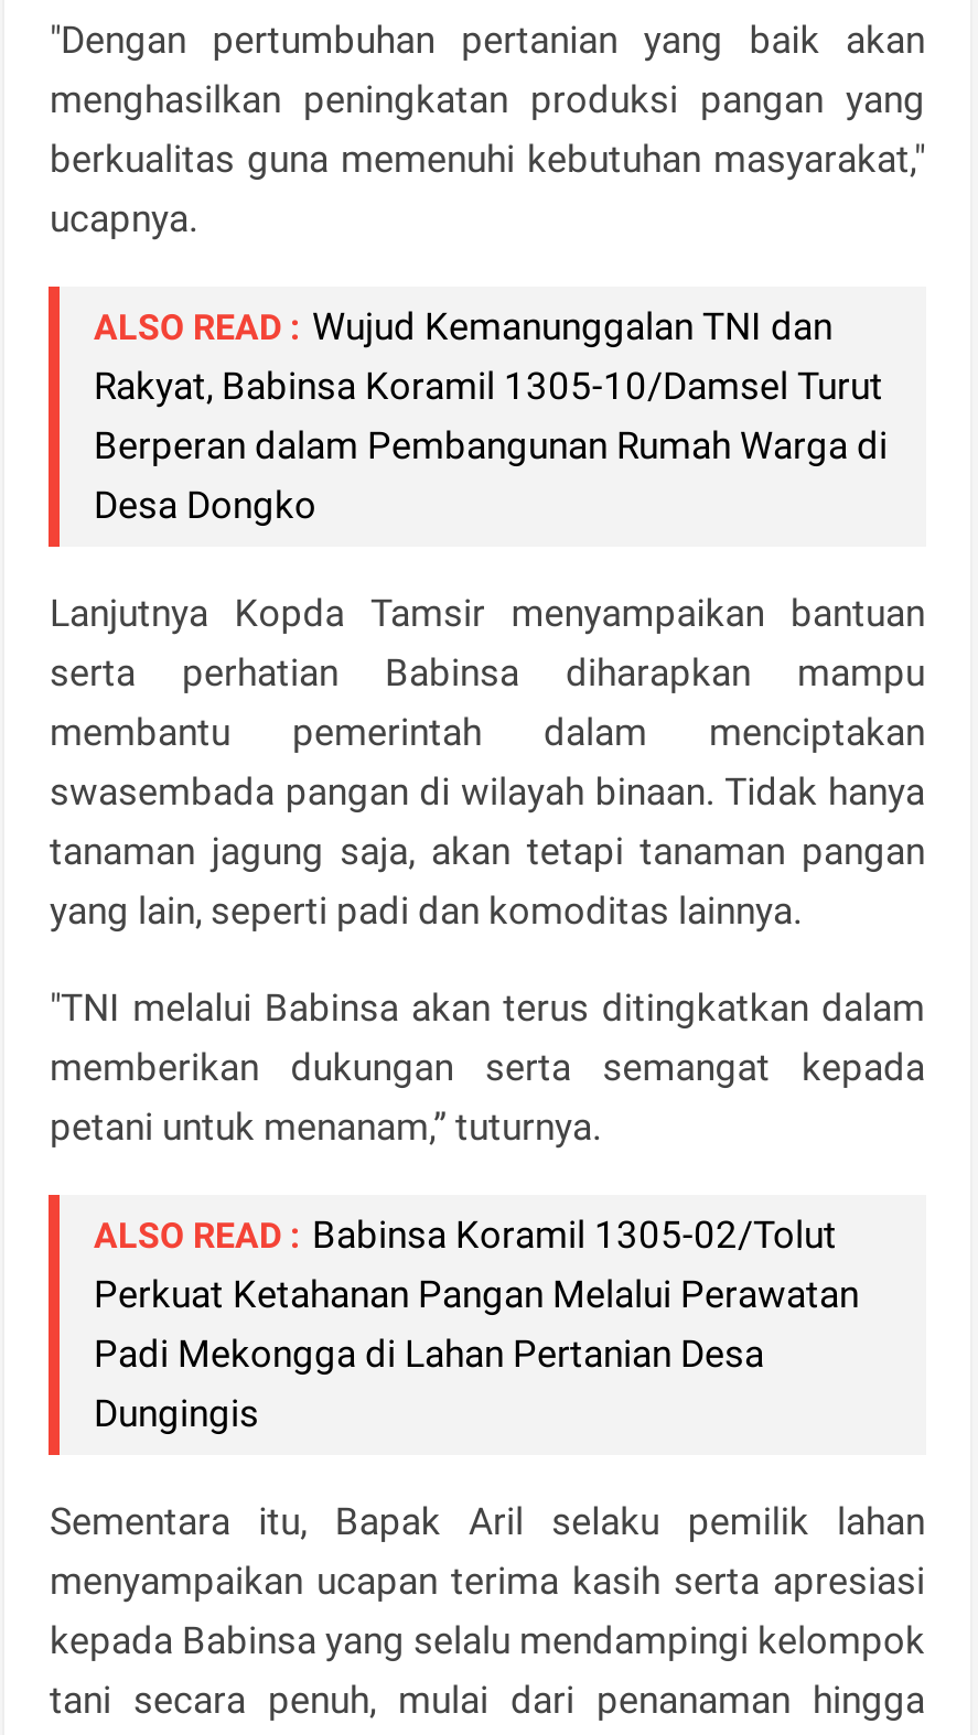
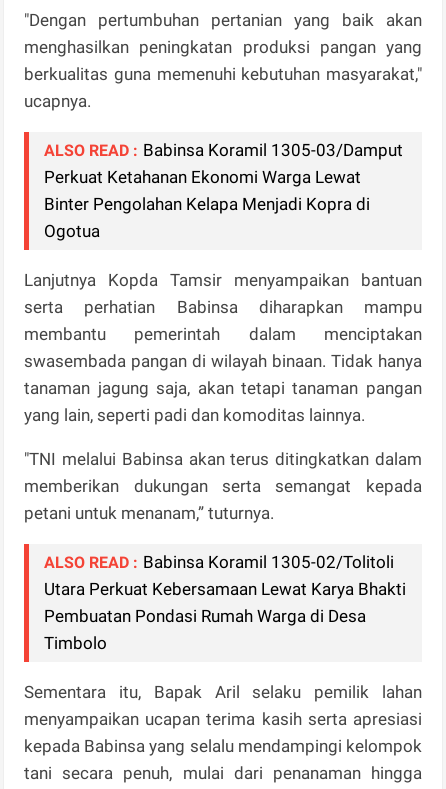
[94,305,888,527] ALSO READ : Wujud Kemanunggalan TNI dan | Rakyat, Babinsa Koramil 1305-10/Damsel Turut | Berperan dalam Pembangunan Rumah Warga di | Desa Dongko -> [44,140,403,241] ALSO READ : Babinsa Koramil 1305-03/Damput | Perkuat Ketahanan Ekonomi Warga Lewat | Binter Pengolahan Kelapa Menjadi Kopra di | Ogotua
[94,1213,859,1436] ALSO READ : Babinsa Koramil 1305-02/Tolut | Perkuat Ketahanan Pangan Melalui Perawatan | Padi Mekongga di Lahan Pertanian Desa | Dungingis -> [44,552,406,653] ALSO READ : Babinsa Koramil 1305-02/Tolitoli | Utara Perkuat Kebersamaan Lewat Karya Bhakti | Pembuatan Pondasi Rumah Warga di Desa | Timbolo

